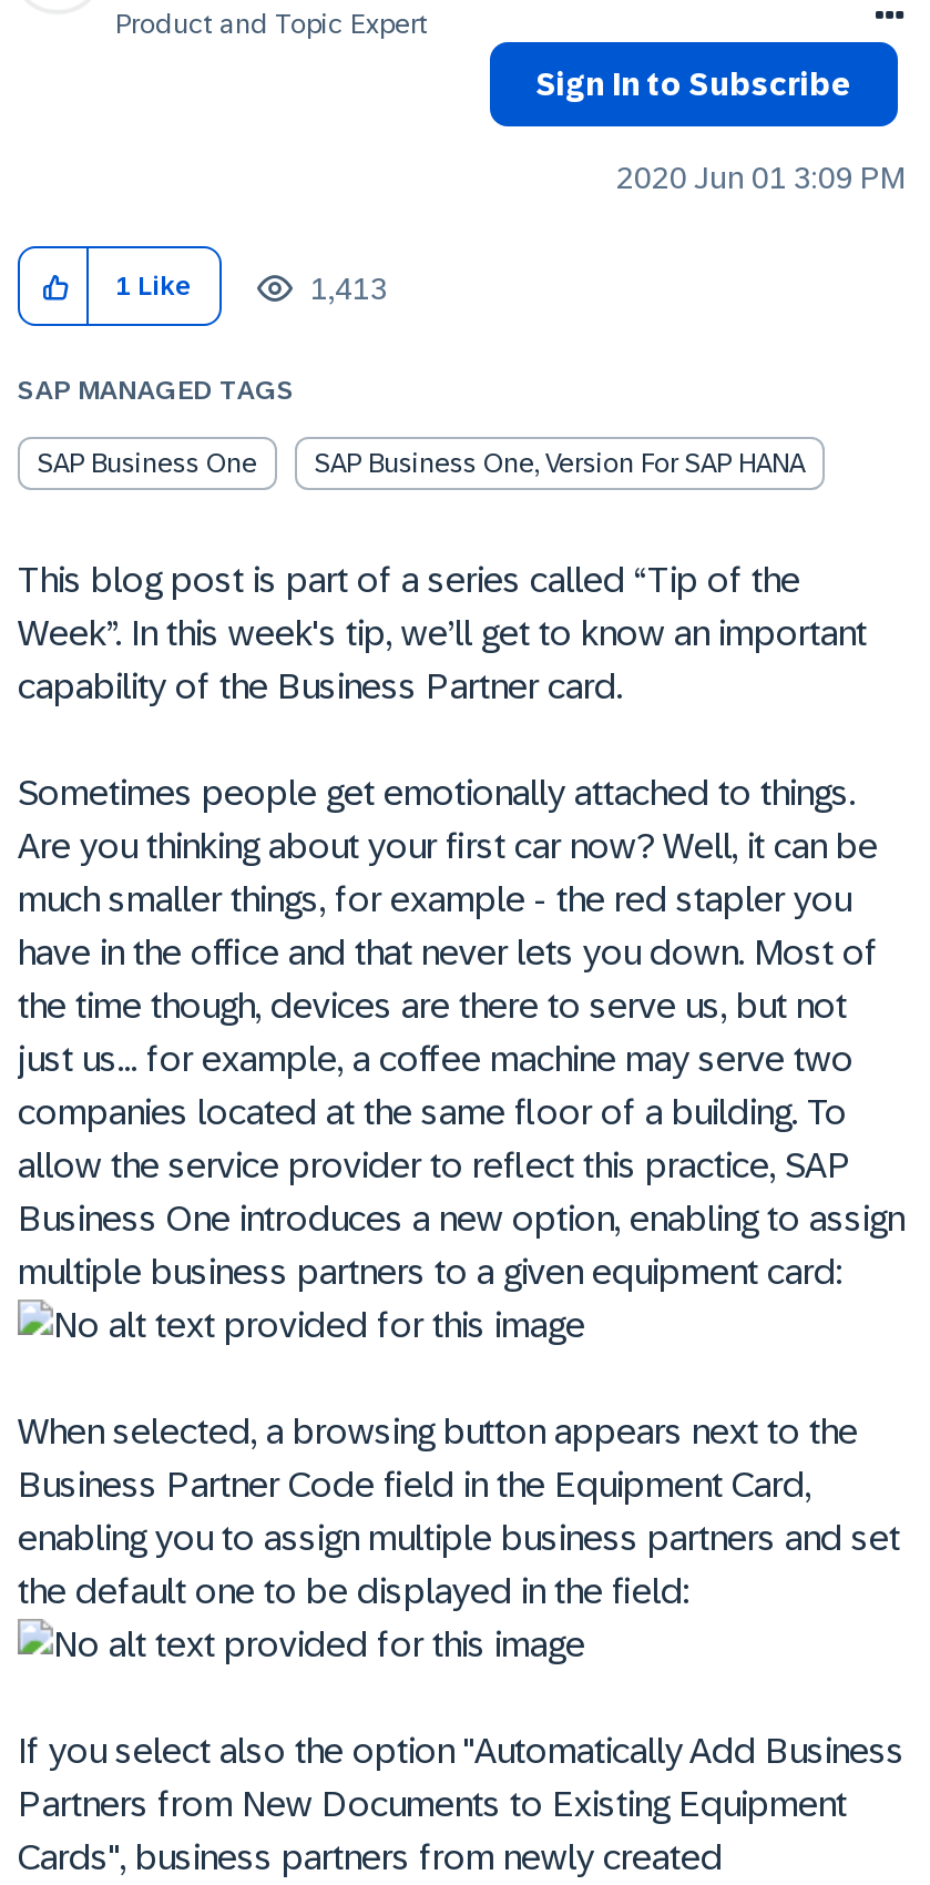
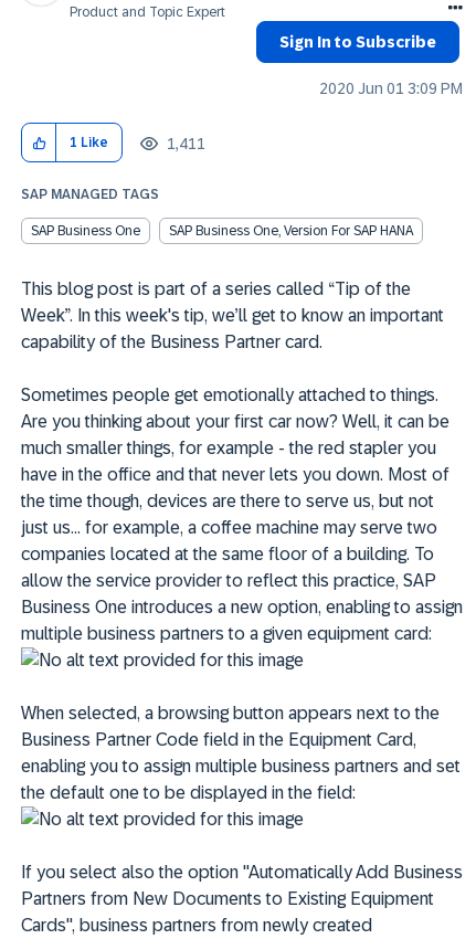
[310,270,388,306] 1,413 -> [167,135,205,152] 1,411

